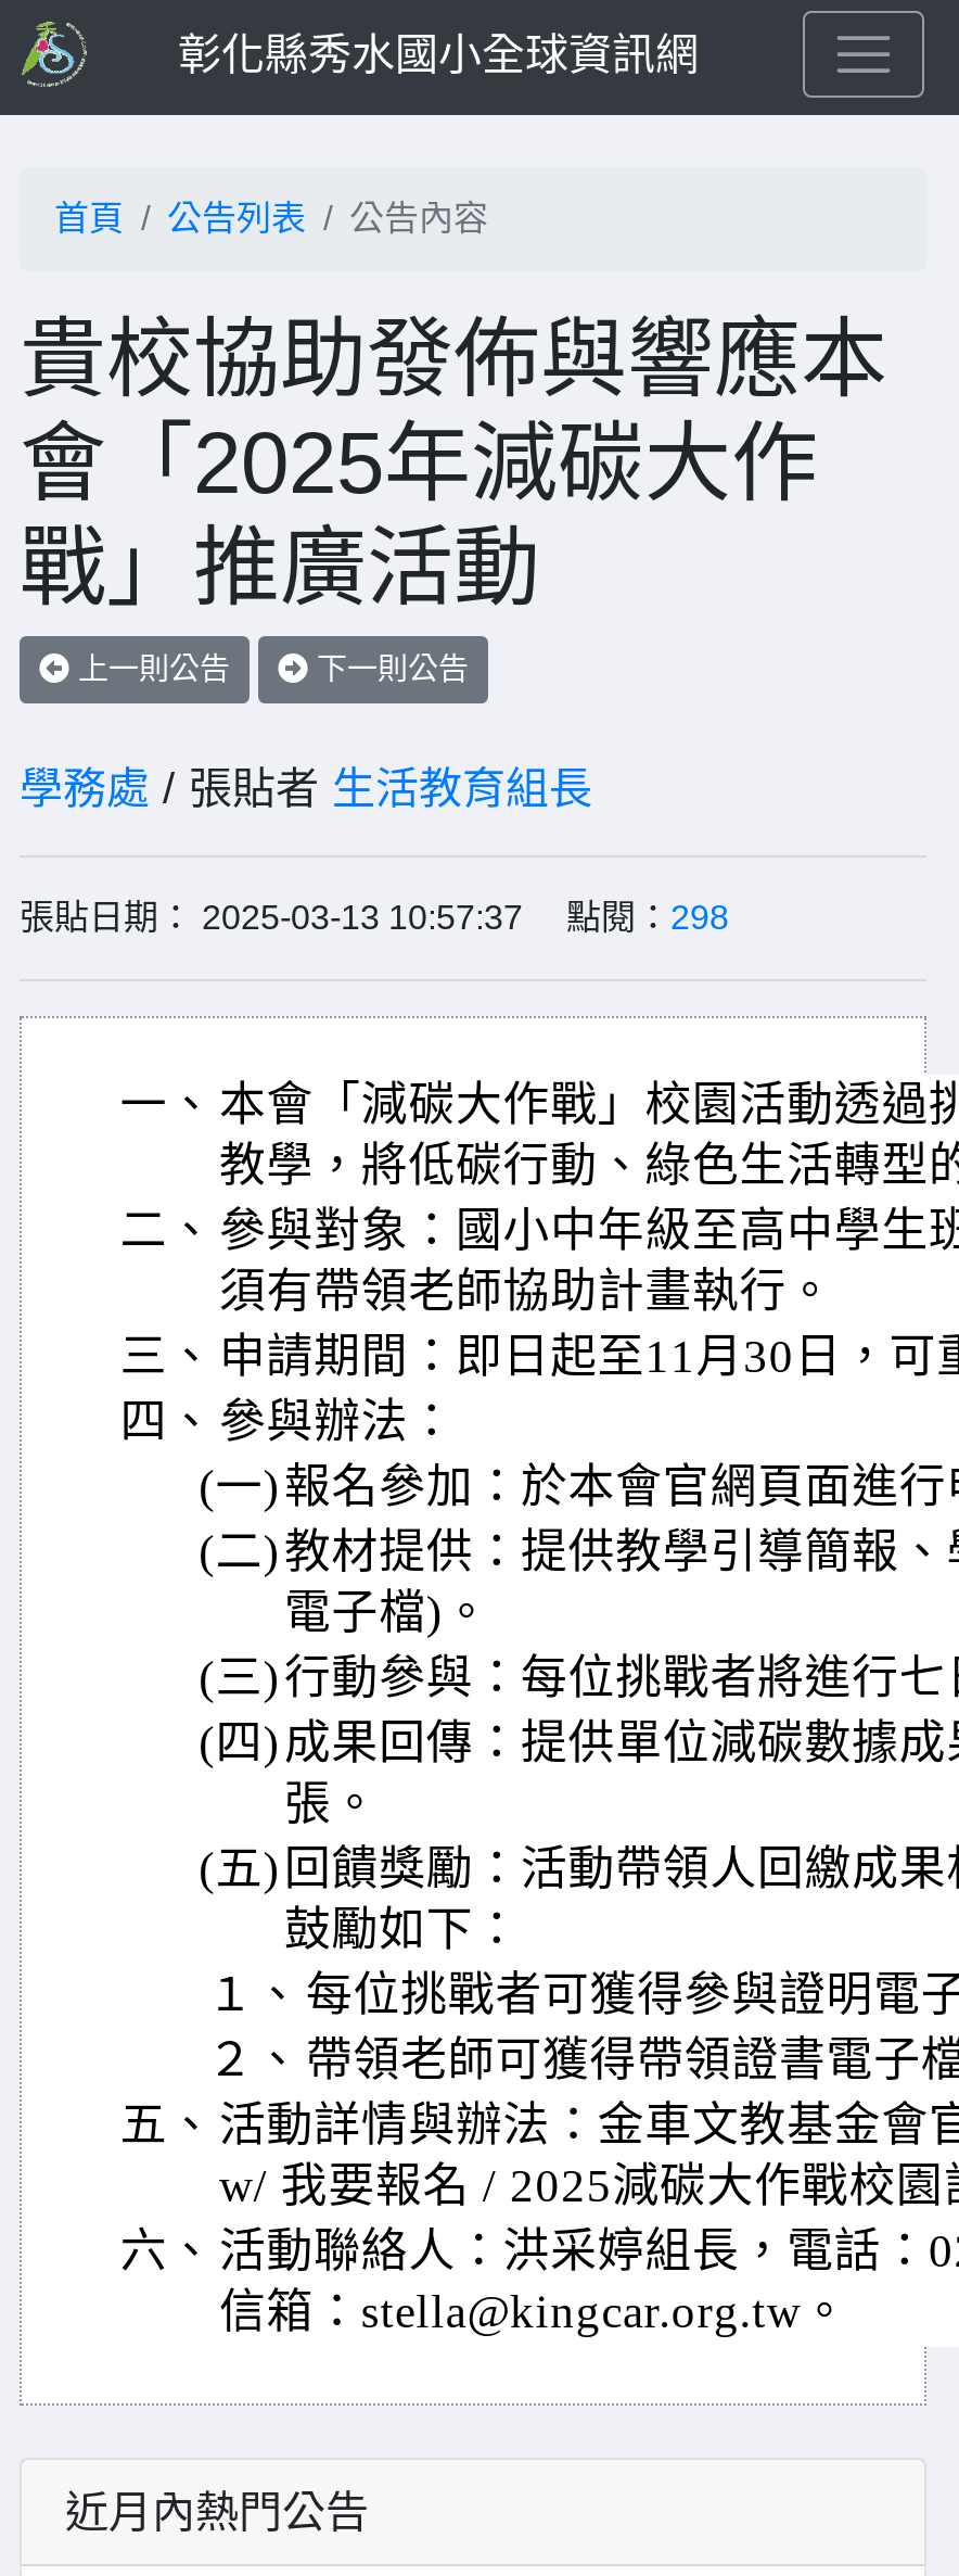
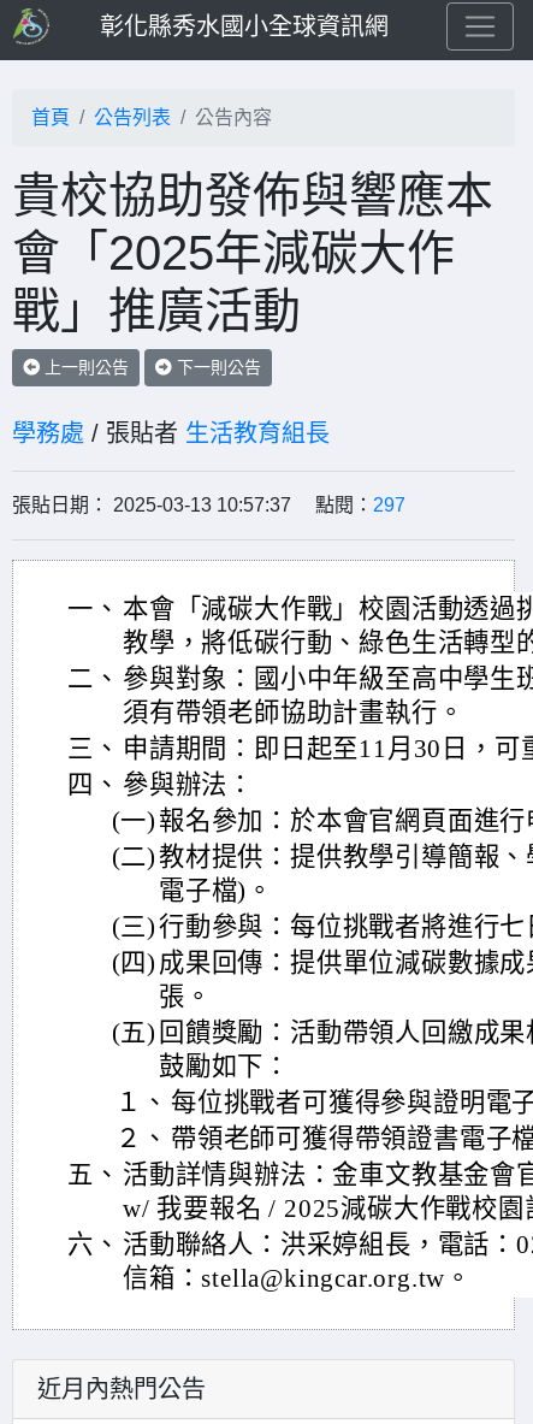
[20,899,729,936] 張貼日期： 2025-03-13 10:57:37 點閱：298 -> [12,495,405,515] 張貼日期： 2025-03-13 10:57:37 點閱：297

